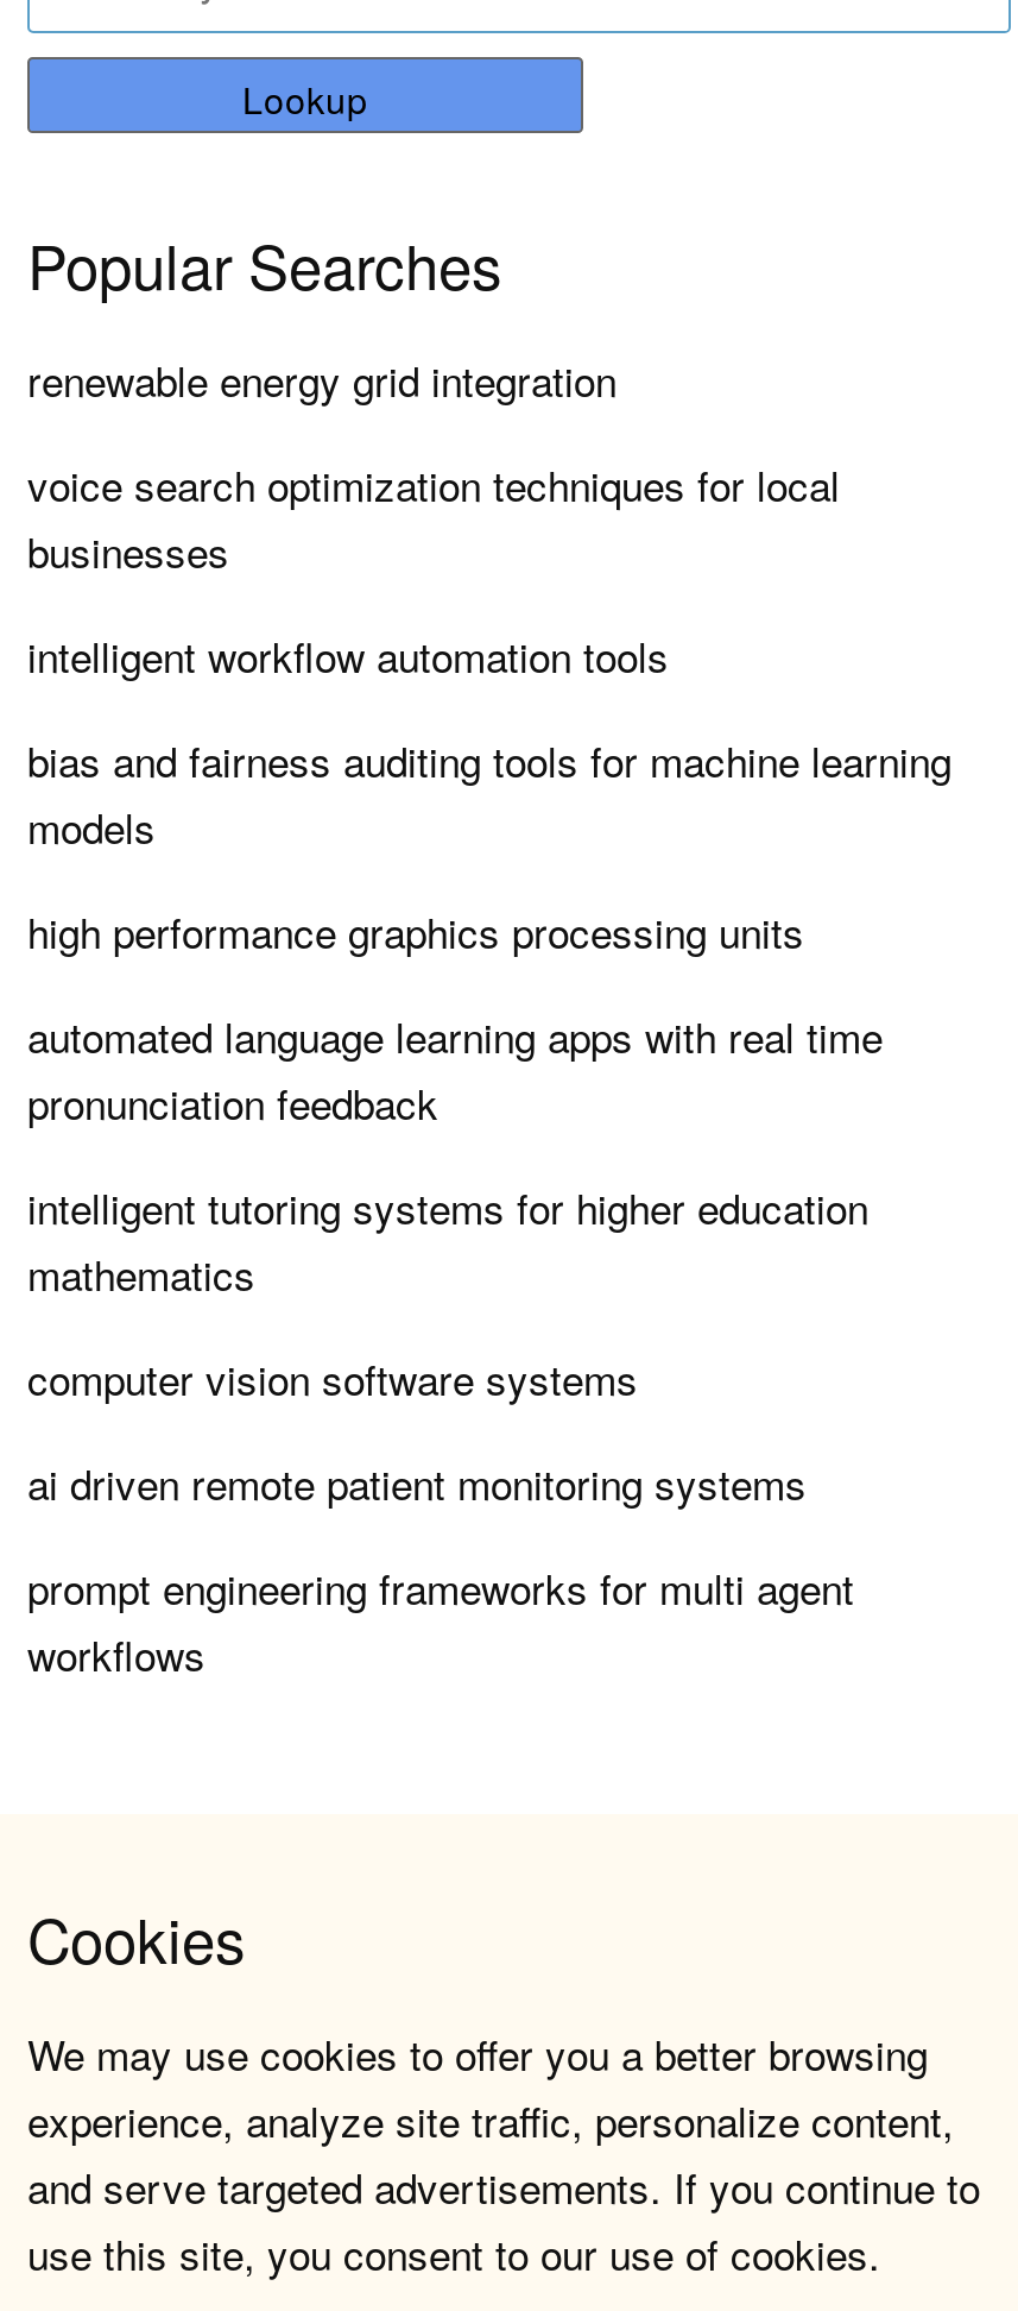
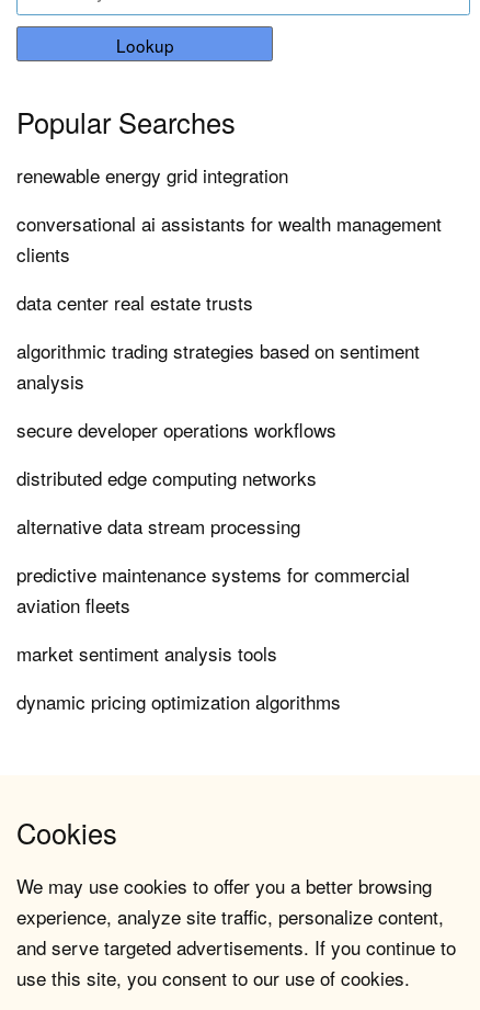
[27,454,840,580] voice search optimization techniques for local | businesses -> [16,210,442,268] conversational ai assistants for wealth management | clients
[27,626,669,685] intelligent workflow automation tools -> [16,289,253,316] data center real estate trusts
[27,730,951,856] bias and fairness auditing tools for machine learning | models -> [16,337,420,395] algorithmic trading strategies based on sentiment | analysis
[27,901,804,961] high performance graphics processing units -> [16,416,336,443] secure developer operations workflows
[27,1006,883,1132] automated language learning apps with real time | pronunciation feedback -> [16,464,317,491] distributed edge computing networks
[27,1177,868,1303] intelligent tutoring systems for higher education | mathematics -> [16,512,300,540] alternative data stream processing
[27,1348,638,1408] computer vision software systems -> [16,560,410,619] predictive maintenance systems for commercial | aviation fleets
[27,1453,807,1512] ai driven remote patient monitoring systems -> [16,639,277,667] market sentiment analysis tools
[27,1558,854,1684] prompt engineering frameworks for multi agent | workflows -> [16,688,341,715] dynamic pricing optimization algorithms

